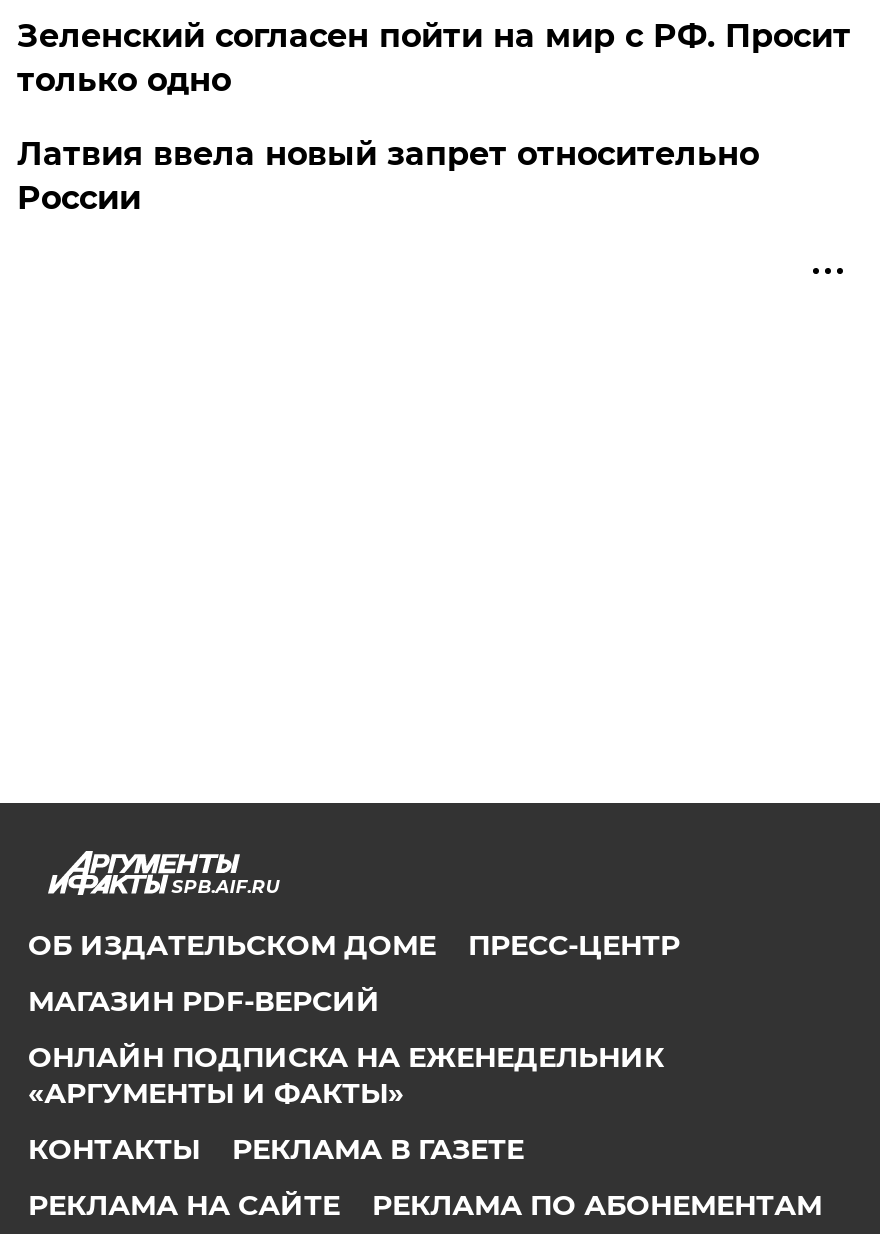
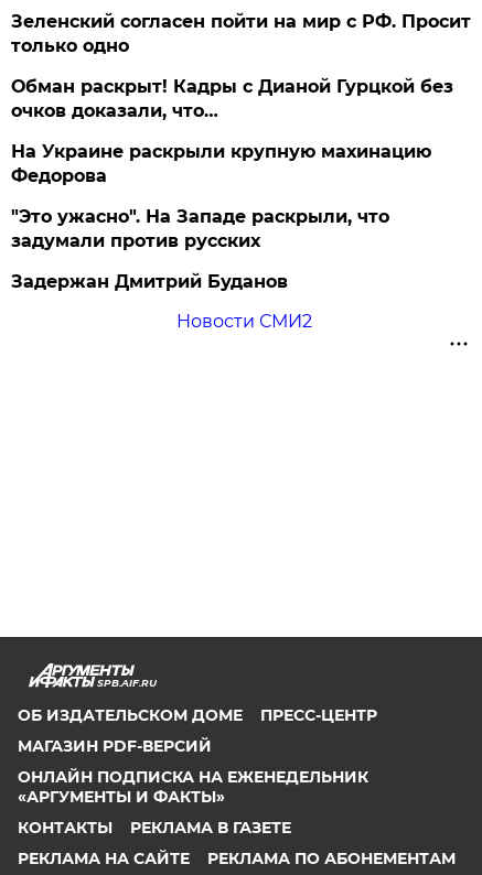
[17,135,759,217] Латвия ввела новый запрет относительно | России -> [11,76,454,332] Обман раскрыт! Кадры с Дианой Гурцкой без | очков доказали, что… | На Украине раскрыли крупную махинацию | Федорова | "Это ужасно". На Западе раскрыли, что | задумали против русских | Задержан Дмитрий Буданов | Новости СМИ2

